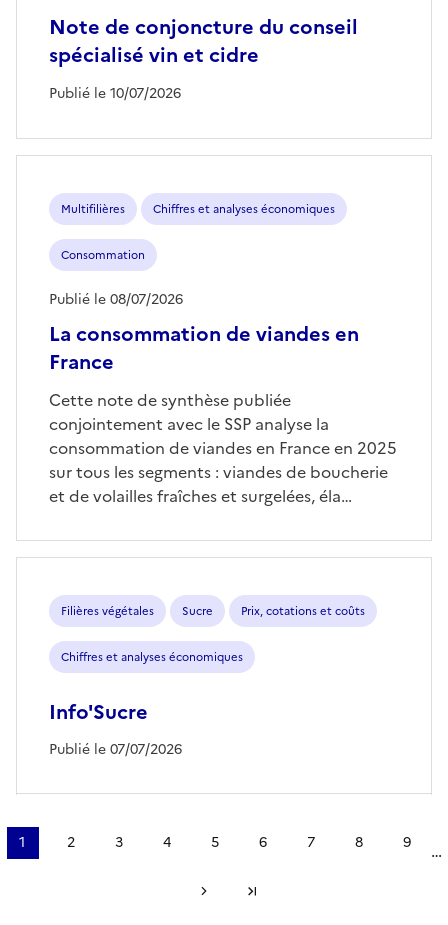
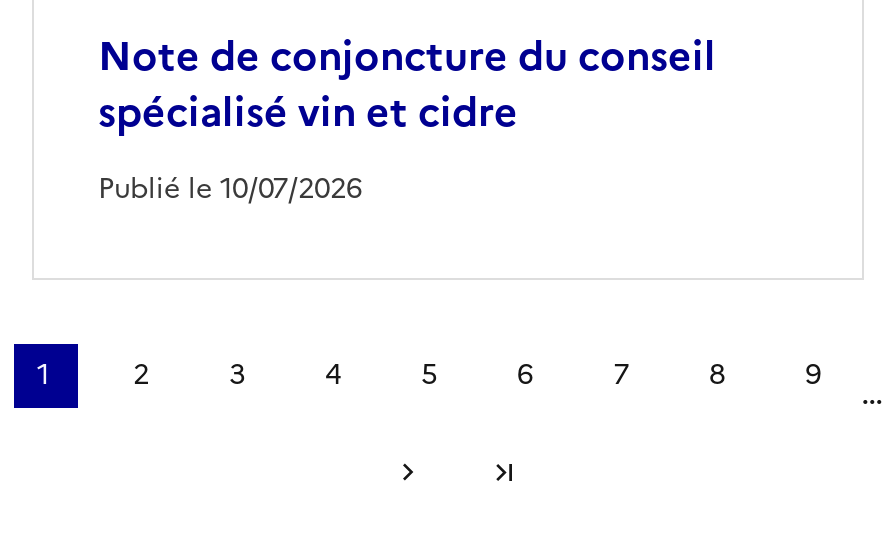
[49,201,359,377] Multifilières | Chiffres et analyses économiques | Consommation | La consommation de viandes en | France -> none
[49,289,183,310] Publié le 08/07/2026 -> none
[49,388,397,508] Cette note de synthèse publiée | conjointement avec le SSP analyse la | consommation de viandes en France en 2025 | sur tous les segments : viandes de boucherie | et de volailles fraîches et surgelées, éla… -> none
[49,603,365,760] Filières végétales | Sucre | Prix, cotations et coûts | Chiffres et analyses économiques | Info'Sucre | Publié le 07/07/2026 -> none

